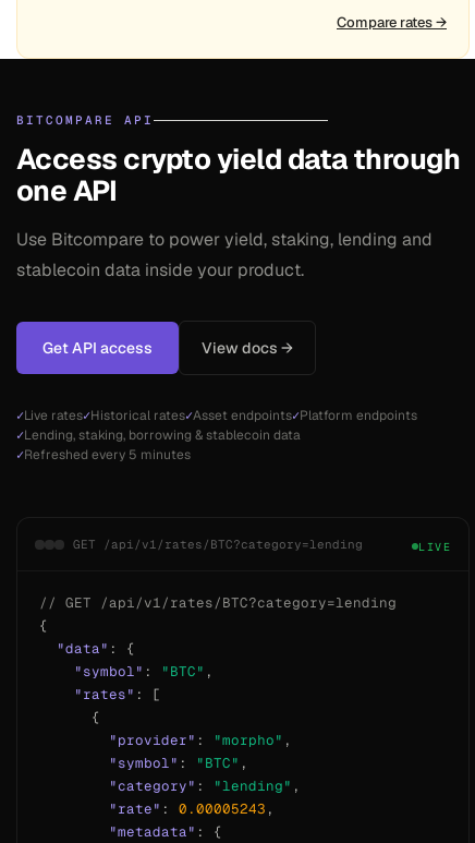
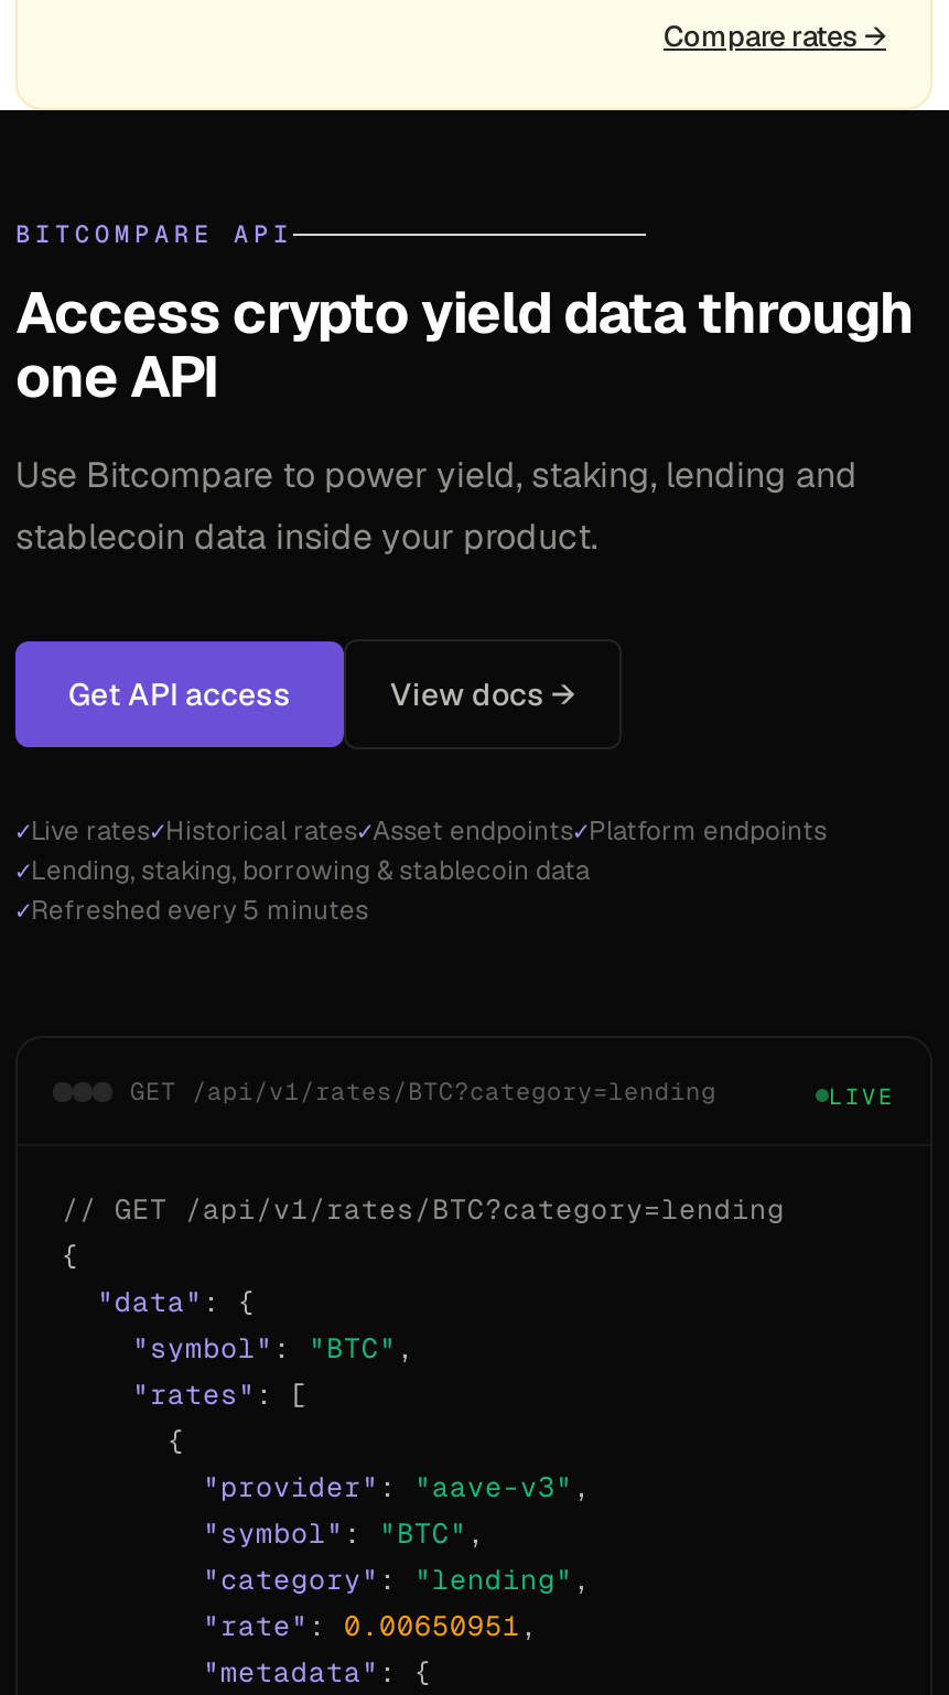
[109,731,292,749] "provider": "morpho", -> [203,1468,591,1505] "provider": "aave-v3",
[109,799,275,818] "rate": 0.00005243, -> [203,1607,538,1644] "rate": 0.00650951,

